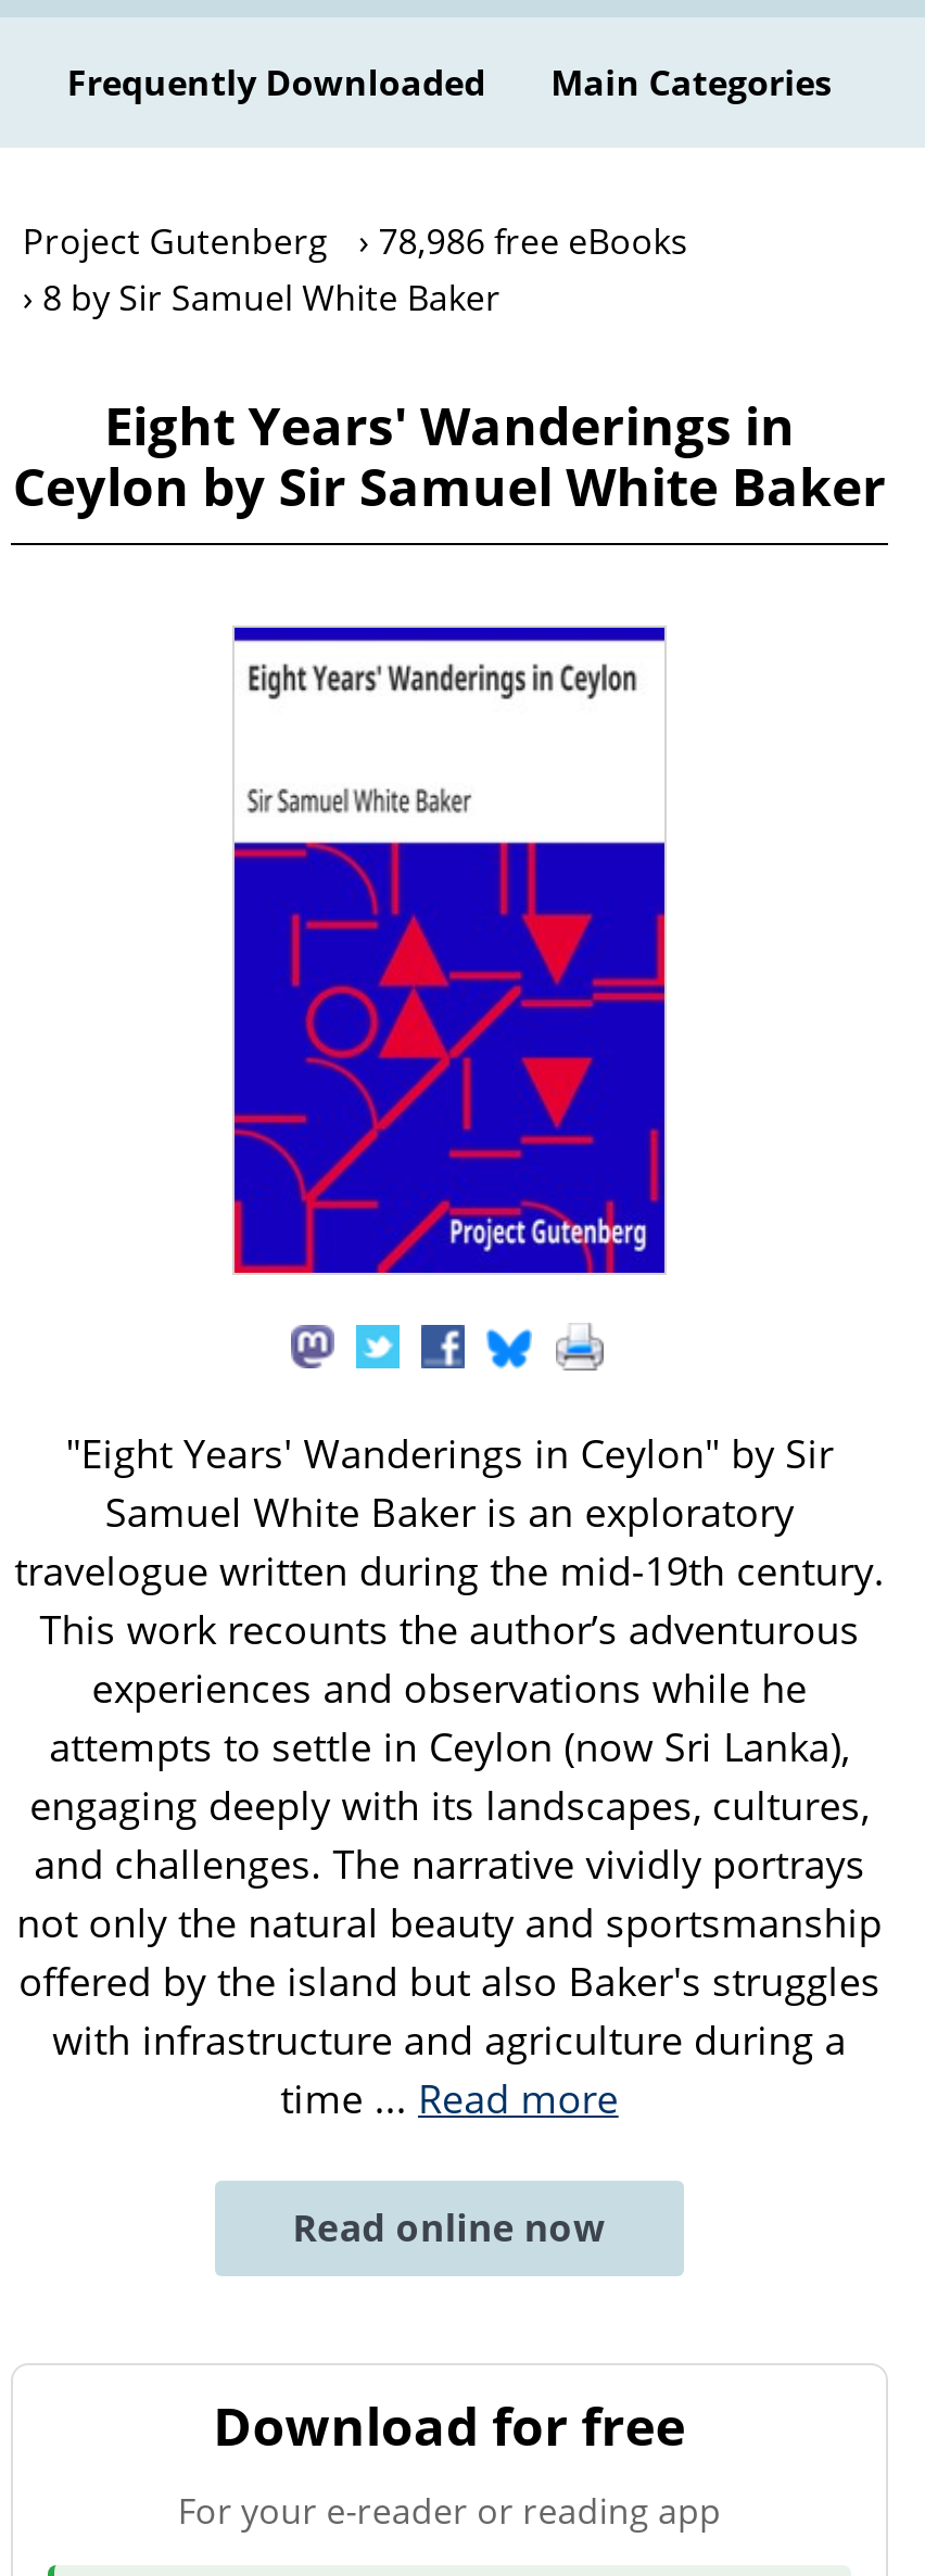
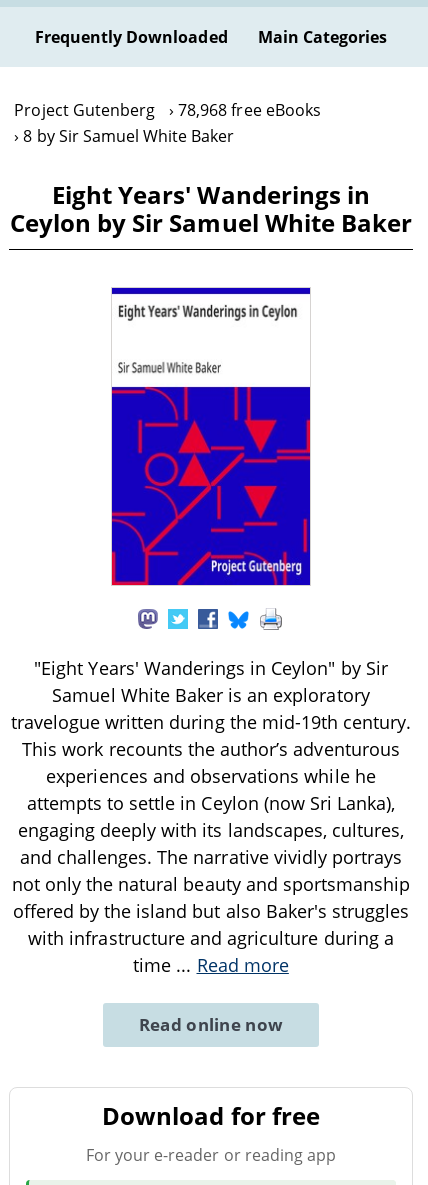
[23,217,688,265] Project Gutenberg 78,986 free eBooks -> [14,99,321,121] Project Gutenberg 78,968 free eBooks

